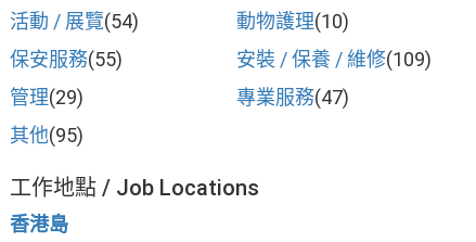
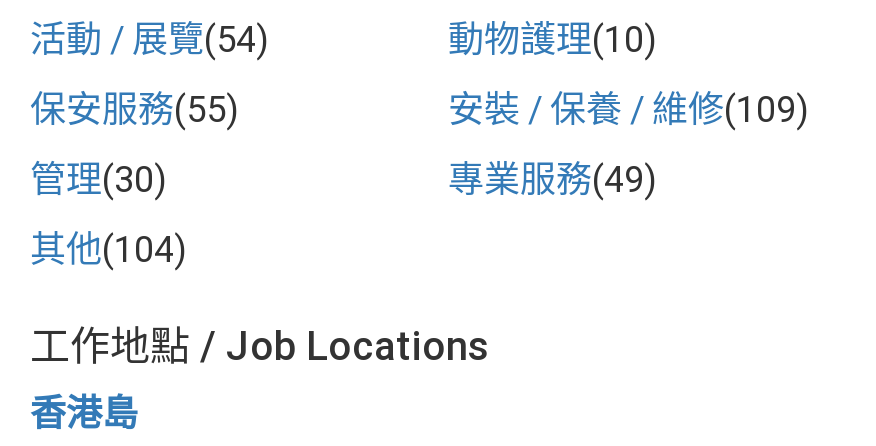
[10,86,83,109] 管理(29) -> [30,158,166,200] 管理(30)
[236,86,349,109] 專業服務(47) -> [448,158,656,200] 專業服務(49)
[10,124,83,147] 其他(95) -> [30,228,186,270] 其他(104)

